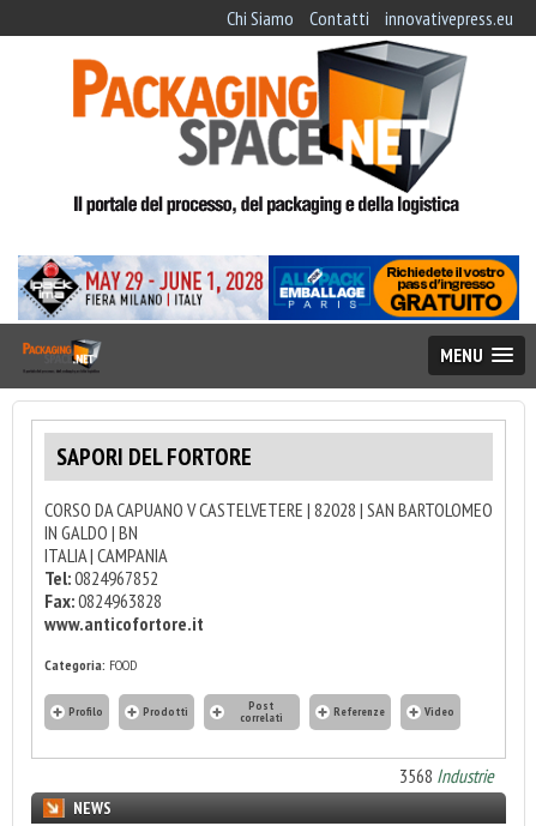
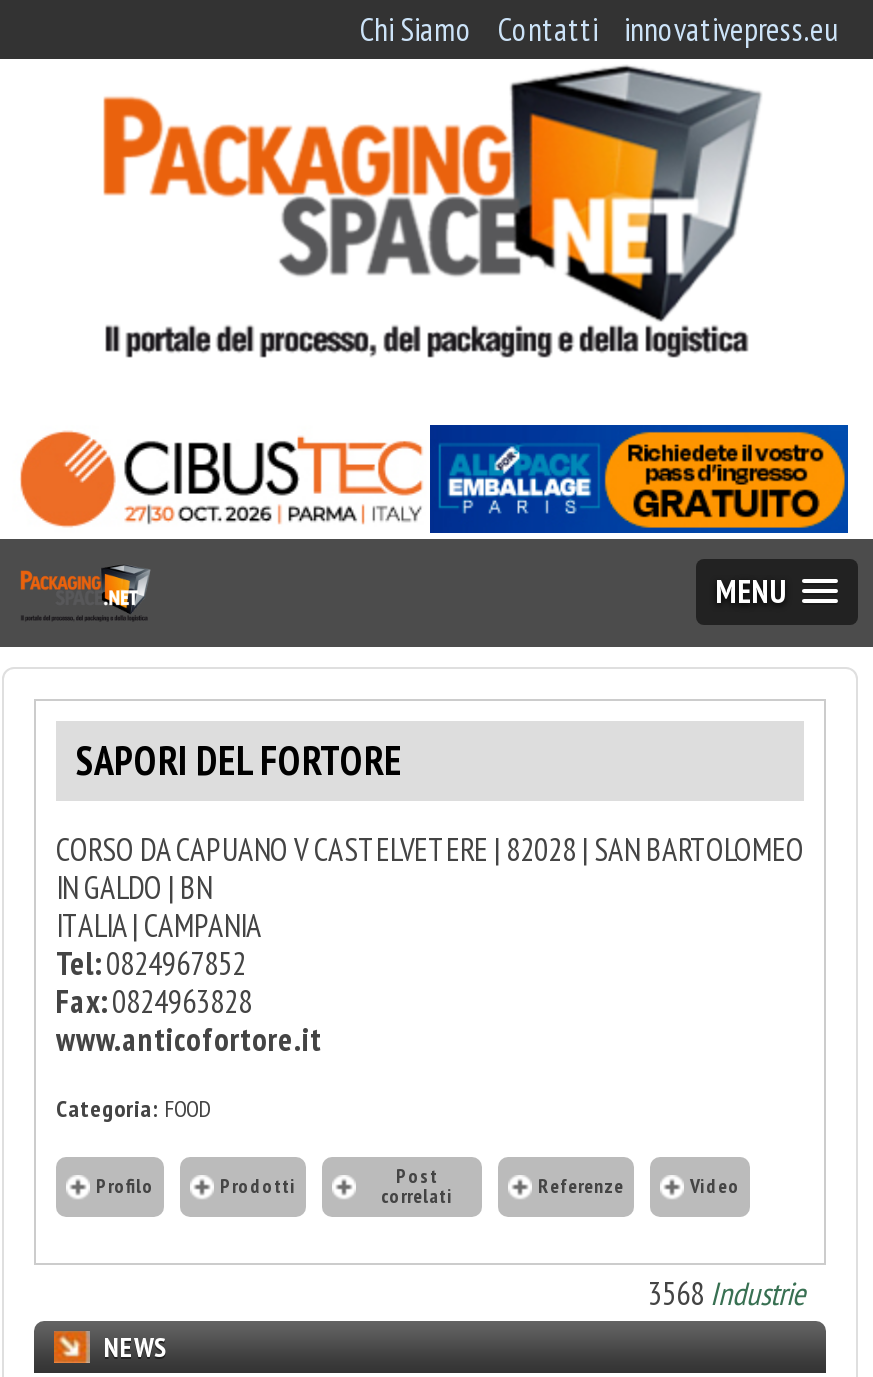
[17,254,269,320] [image] -> [12,425,428,531] [image]

